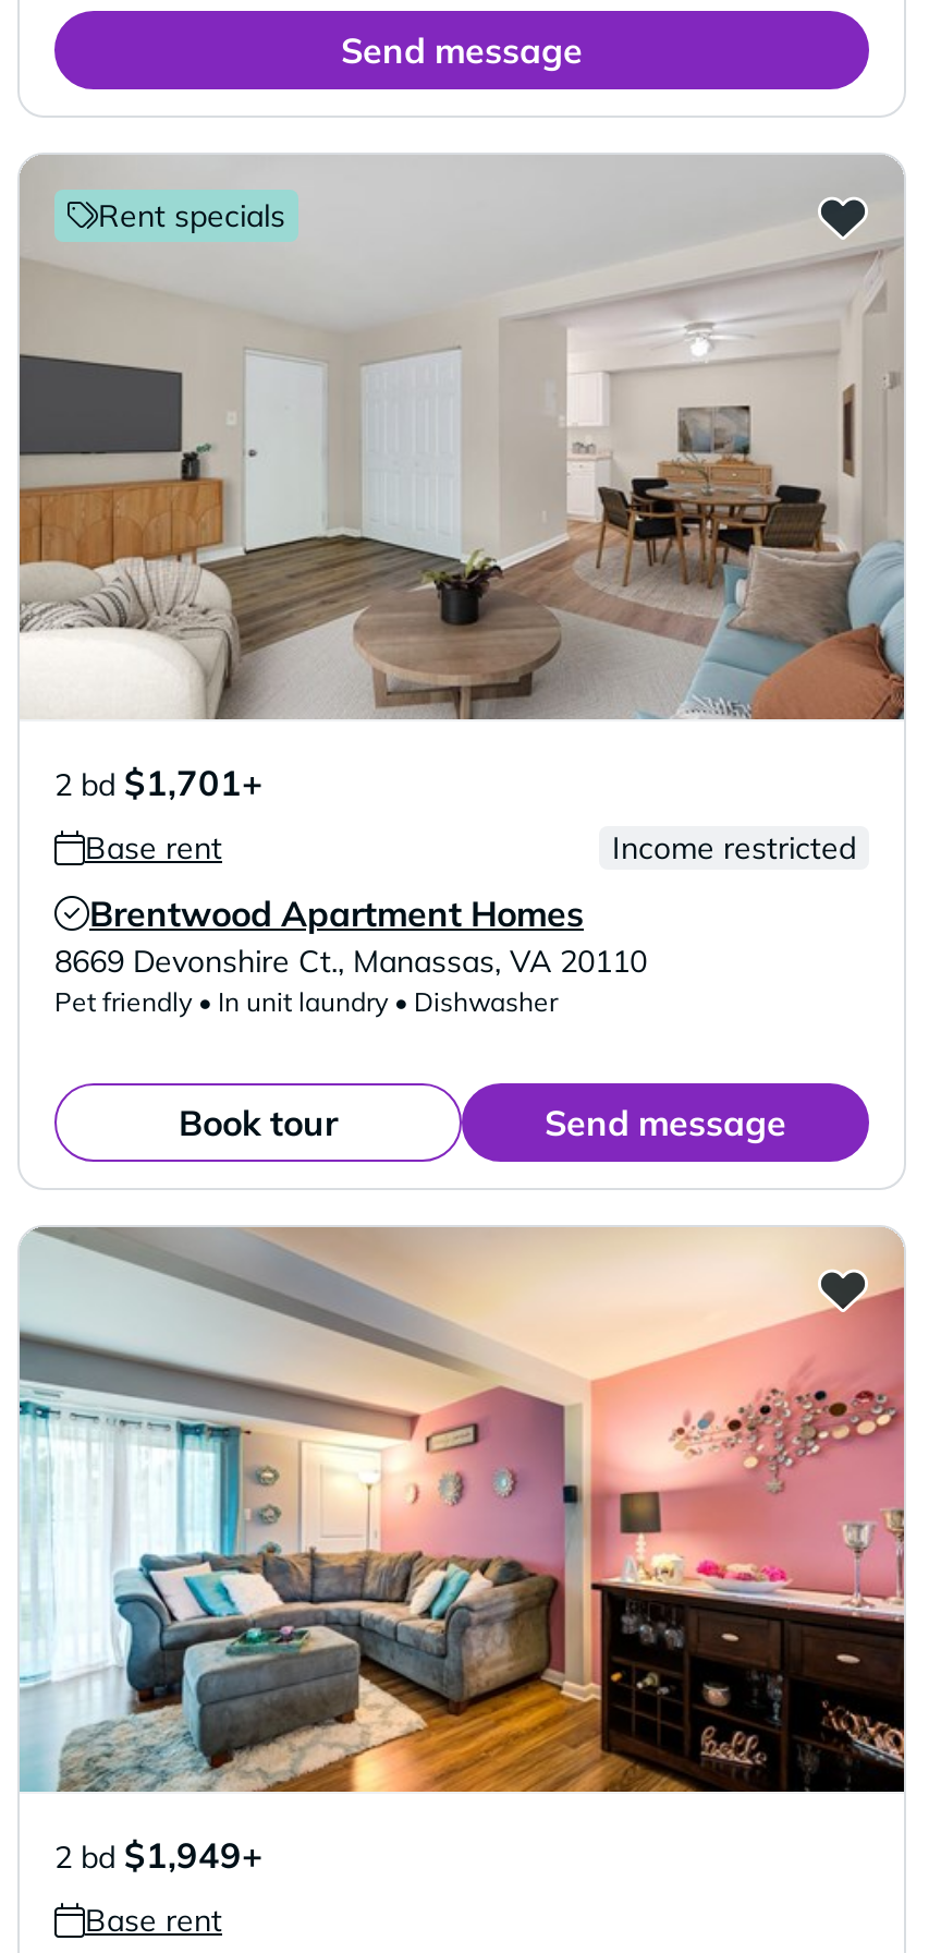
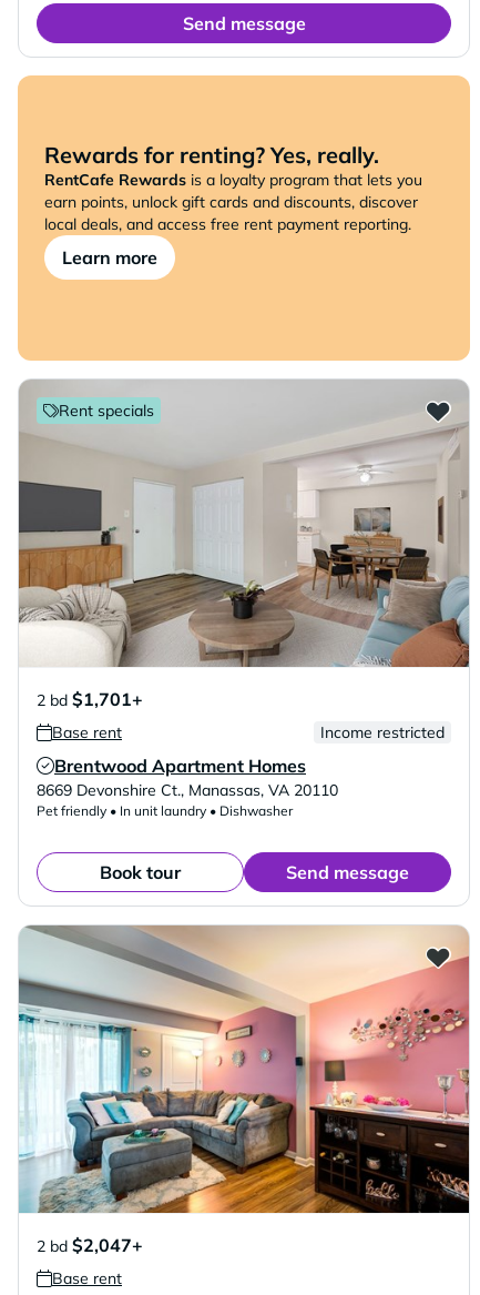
none -> [18,75,470,361] [image] | Rewards for renting? Yes, really. | RentCafe Rewards is a loyalty program that lets you | earn points, unlock gift cards and discounts, discover | local deals, and access free rent payment reporting. | Learn more
[54,1833,264,1877] 2 bd $1,949+ -> [37,1234,143,1256] 2 bd $2,047+

